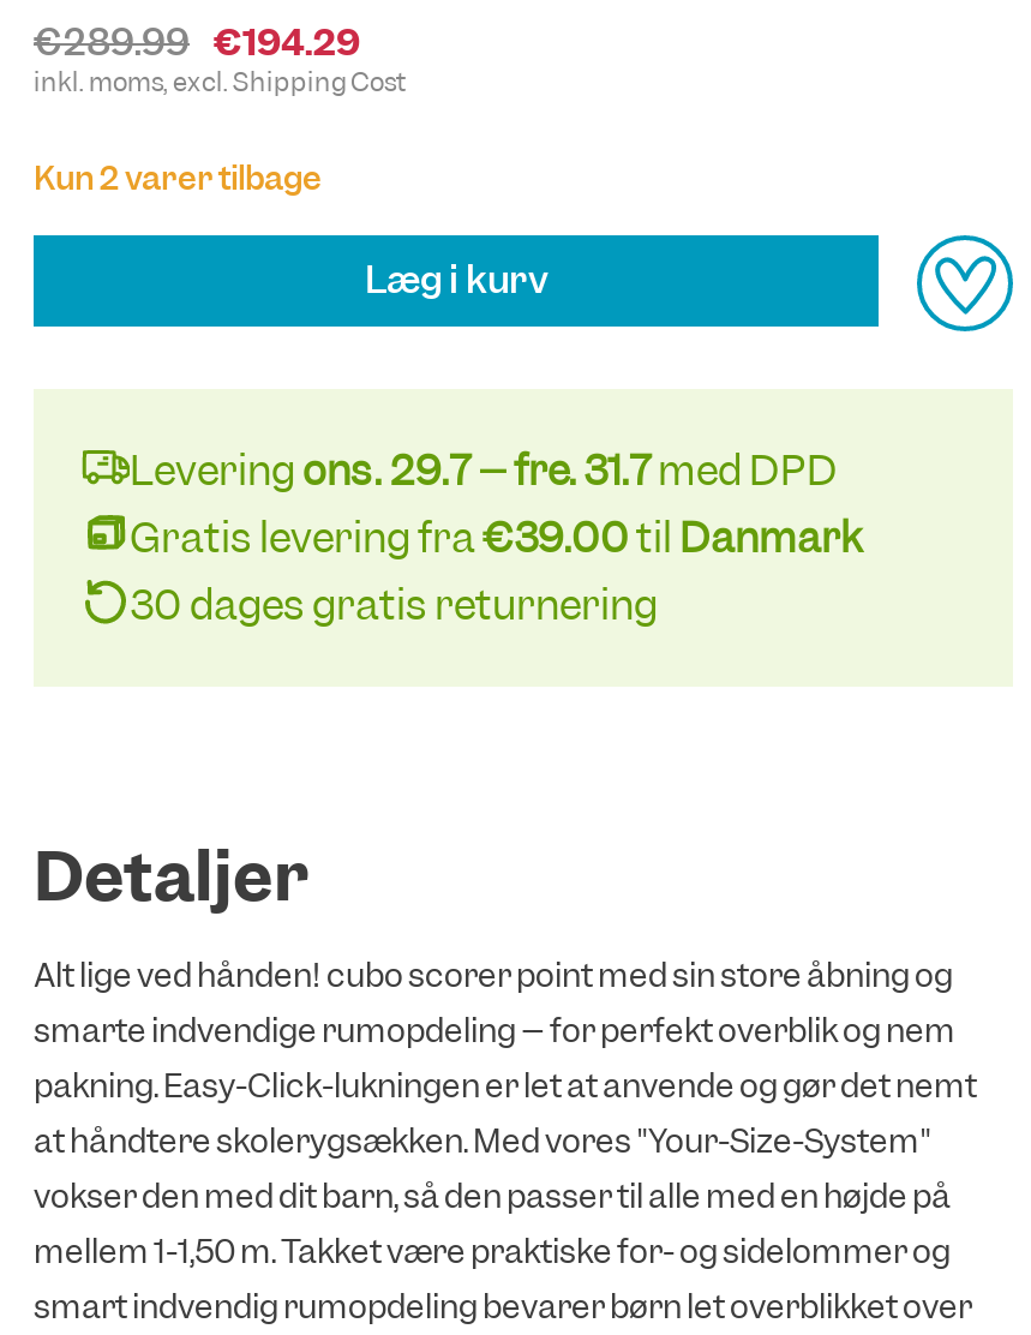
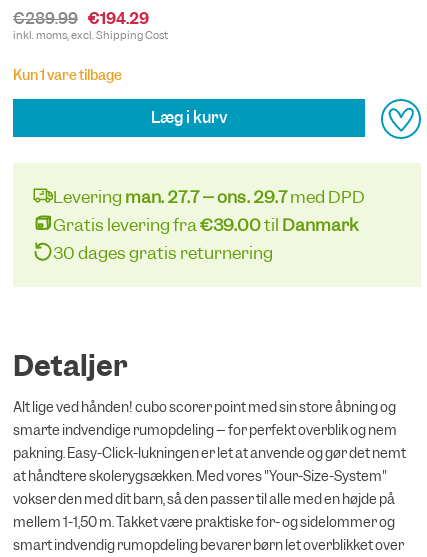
[34,156,322,199] Kun 2 varer tilbage -> [13,66,122,84] Kun 1 vare tilbage
[130,444,838,497] Levering ons. 29.7 – fre. 31.7med DPD -> [53,186,365,208] Levering man. 27.7 – ons. 29.7med DPD

